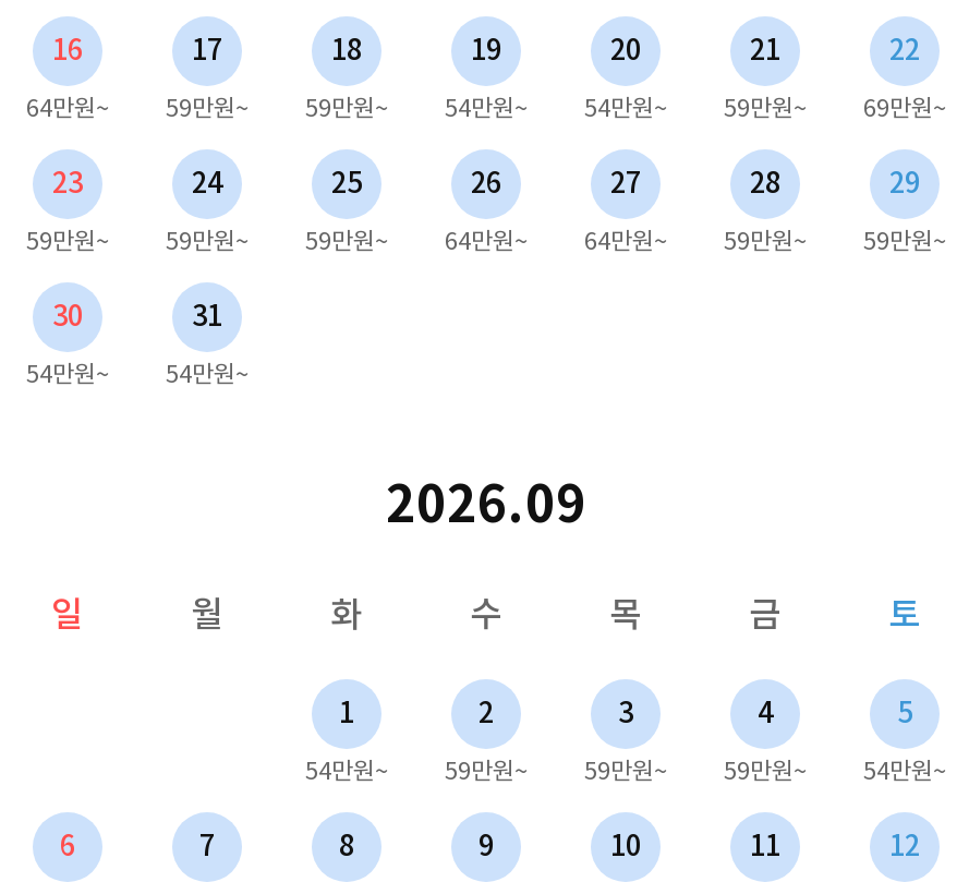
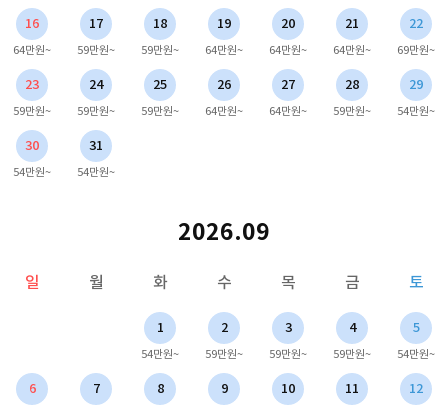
[445,92,528,122] 54만원~ -> [205,42,243,56] 64만원~
[584,92,667,122] 54만원~ -> [269,42,307,56] 64만원~
[724,92,807,122] 59만원~ -> [333,42,371,56] 64만원~
[26,225,946,255] 59만원~ 59만원~ 59만원~ 64만원~ 64만원~ 59만원~ 59만원~ -> [13,103,435,117] 59만원~ 59만원~ 59만원~ 64만원~ 64만원~ 59만원~ 54만원~

